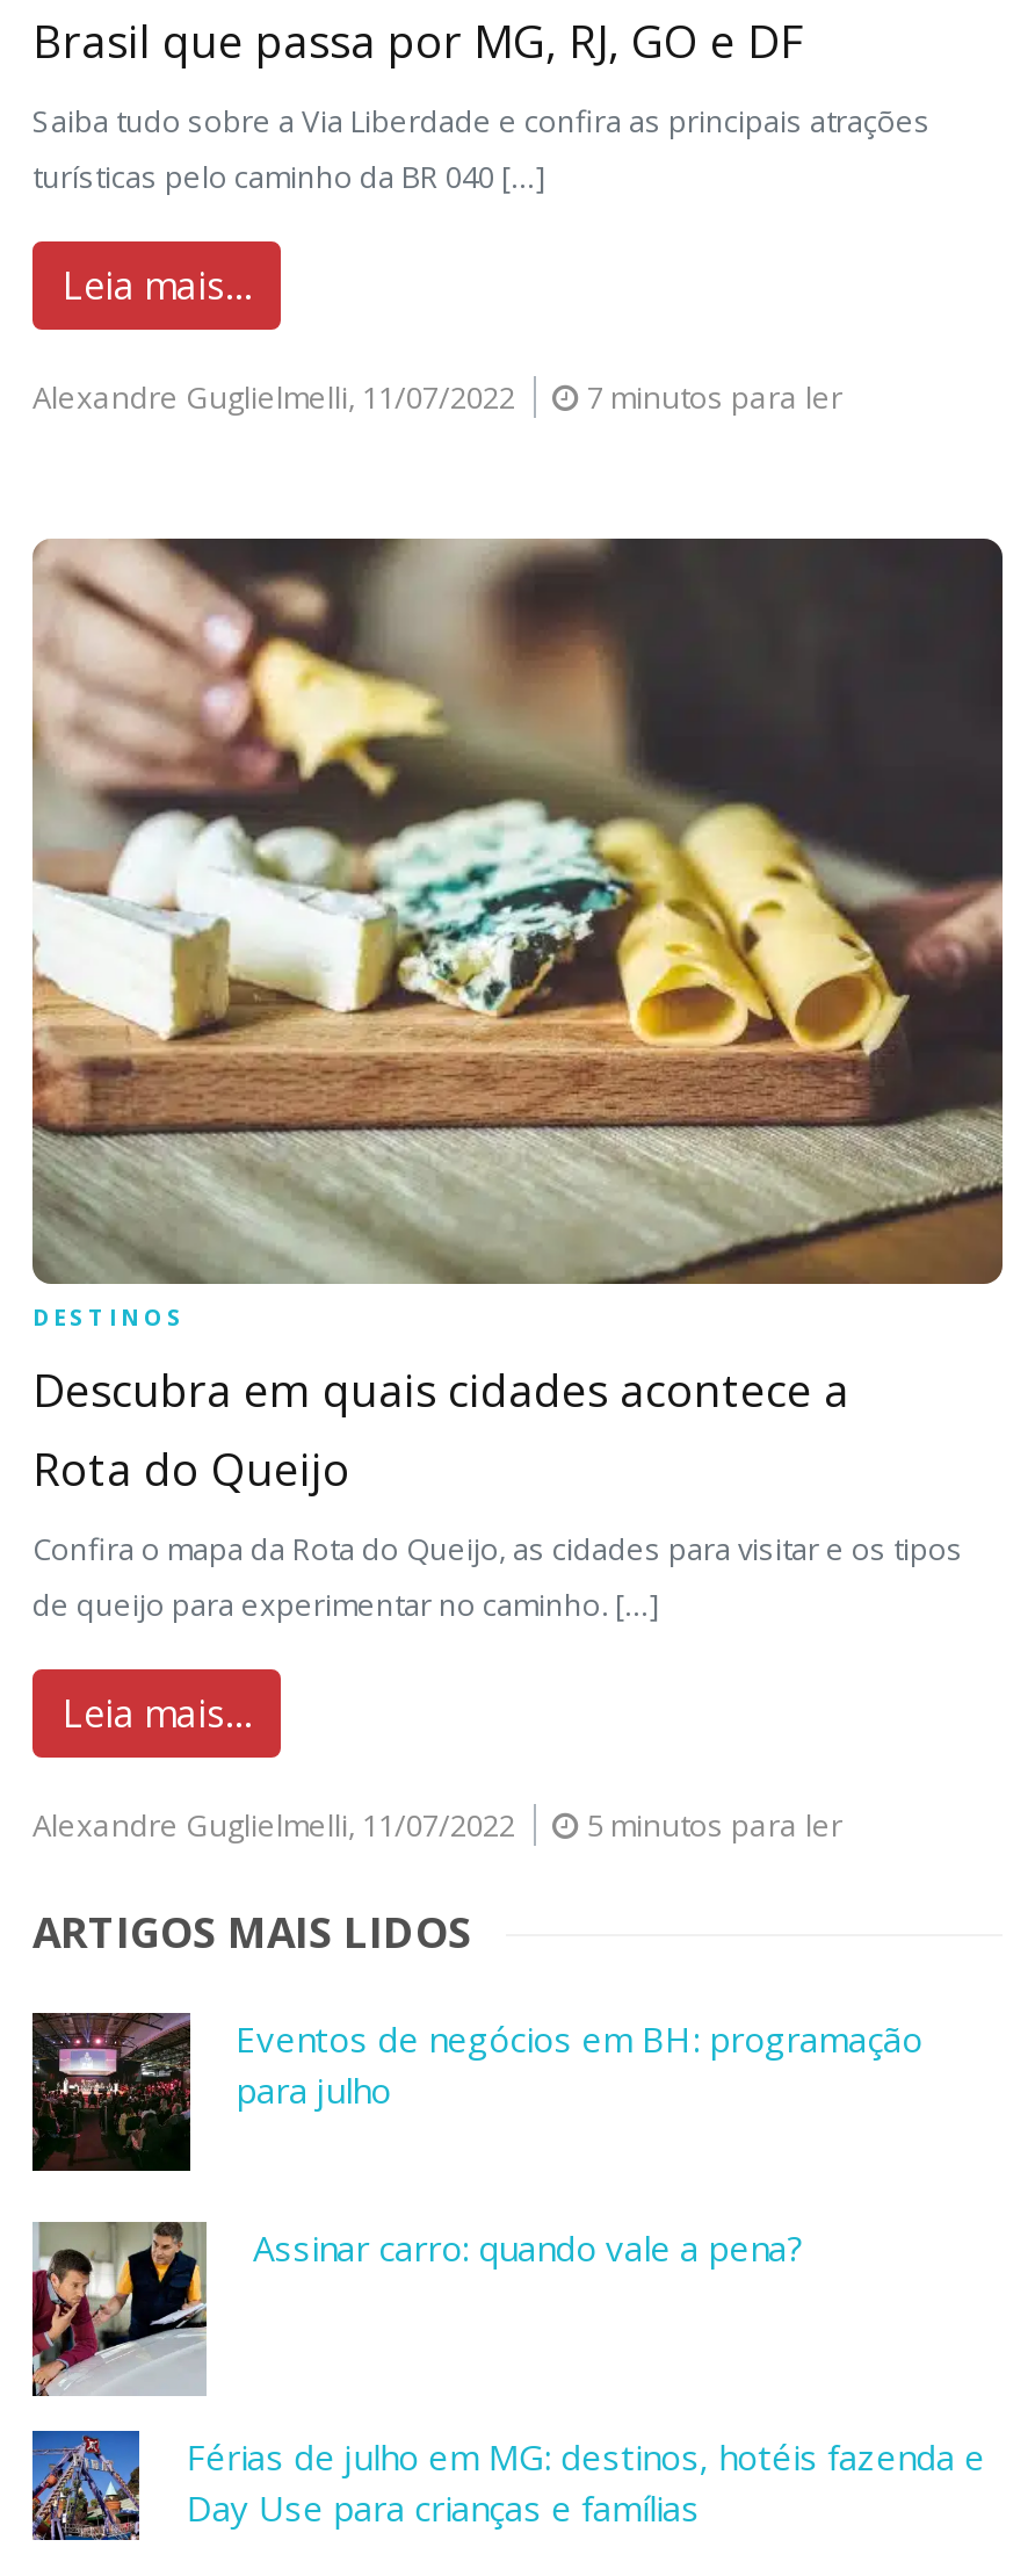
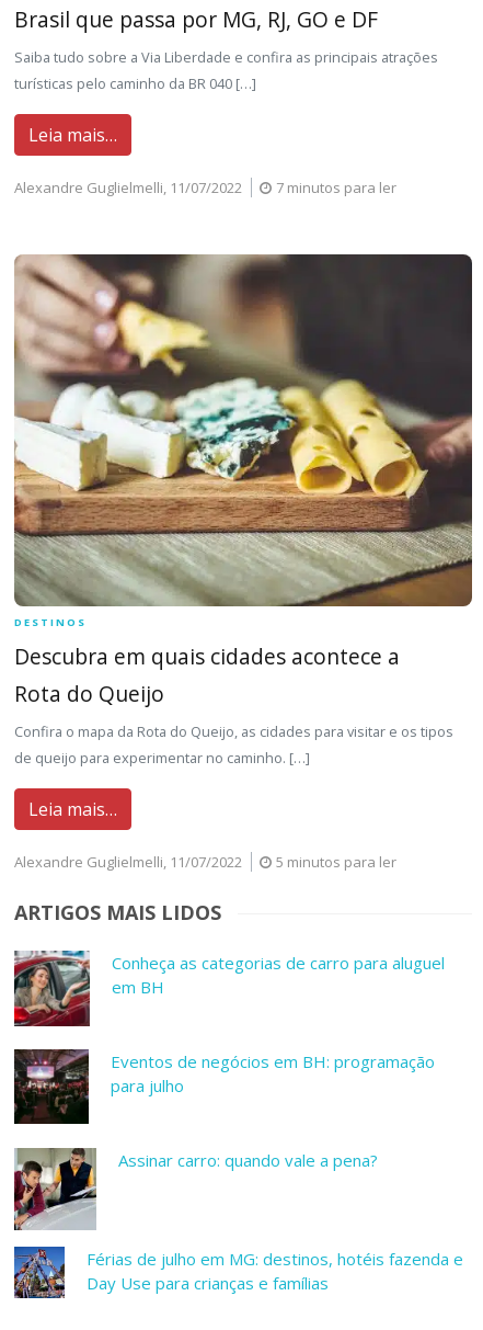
none -> [13,950,445,1027] [image] | Conheça as categorias de carro para aluguel | em BH

